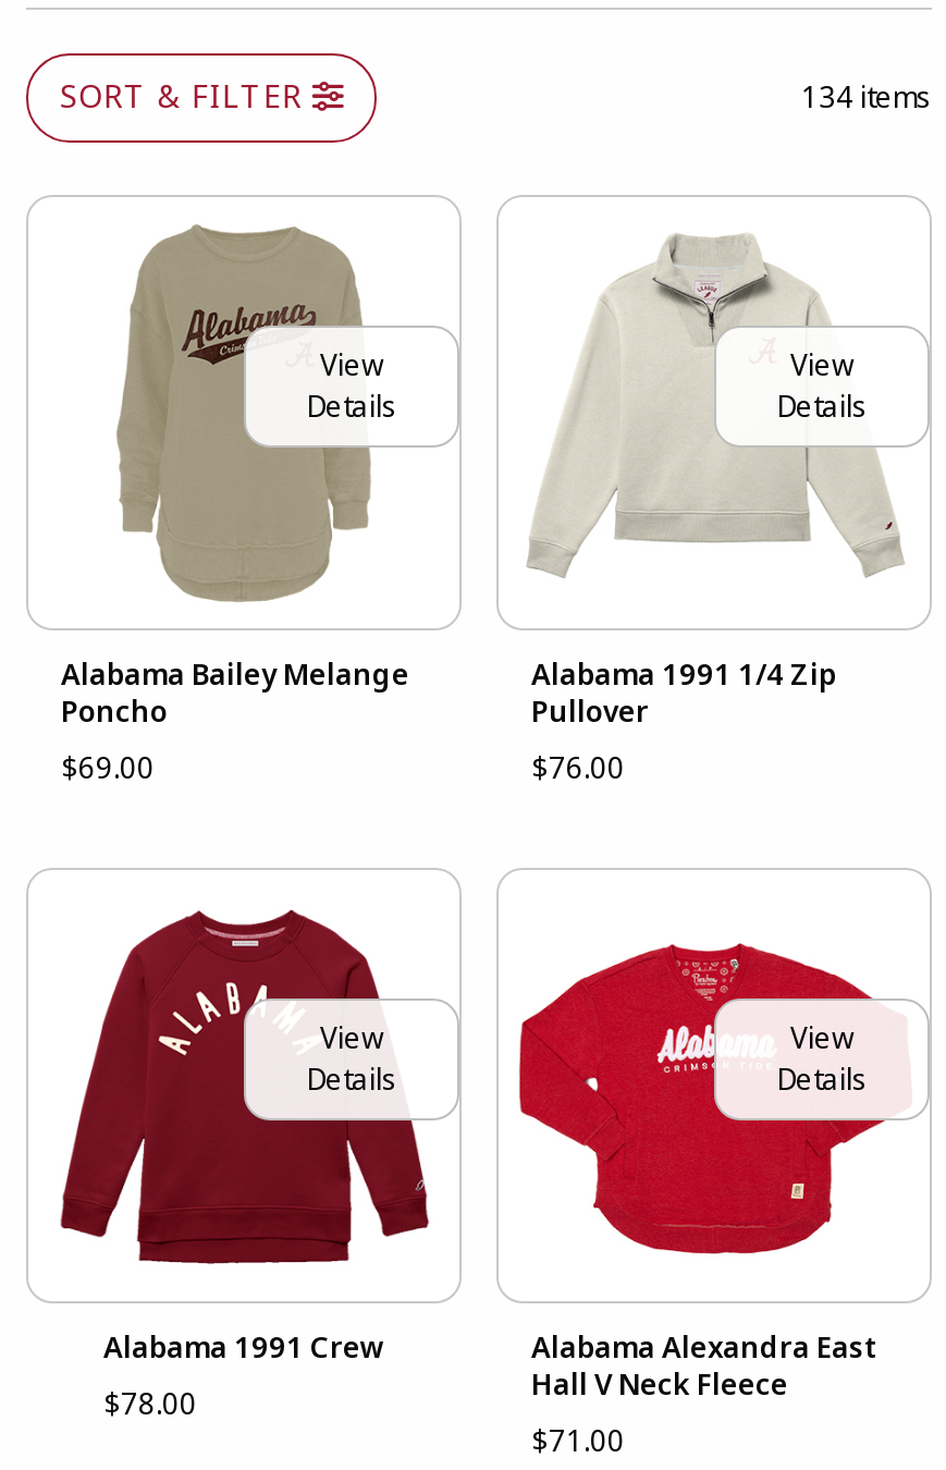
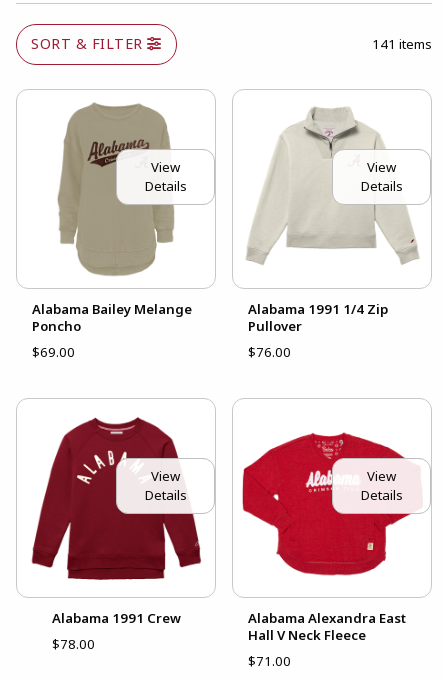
[801,77,932,116] 134 items -> [372,35,432,53] 141 items

